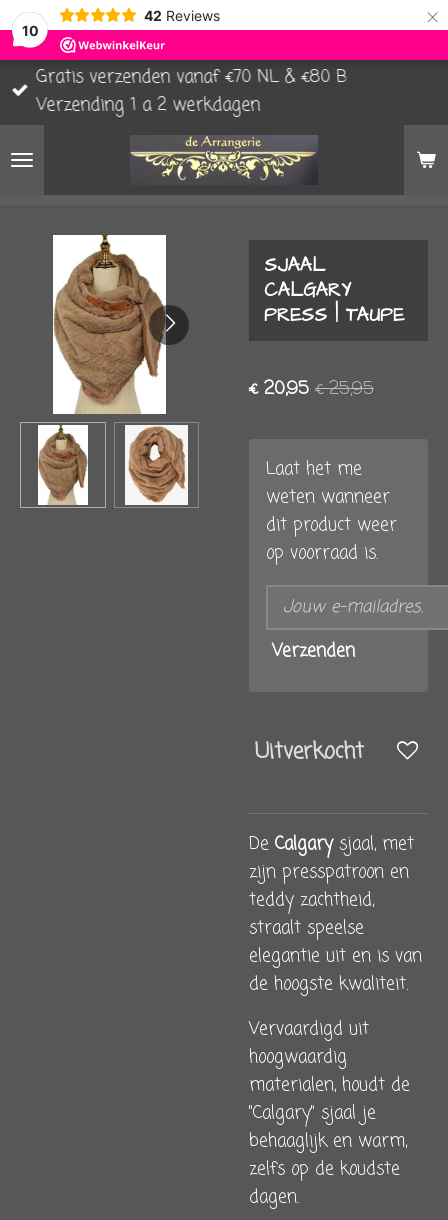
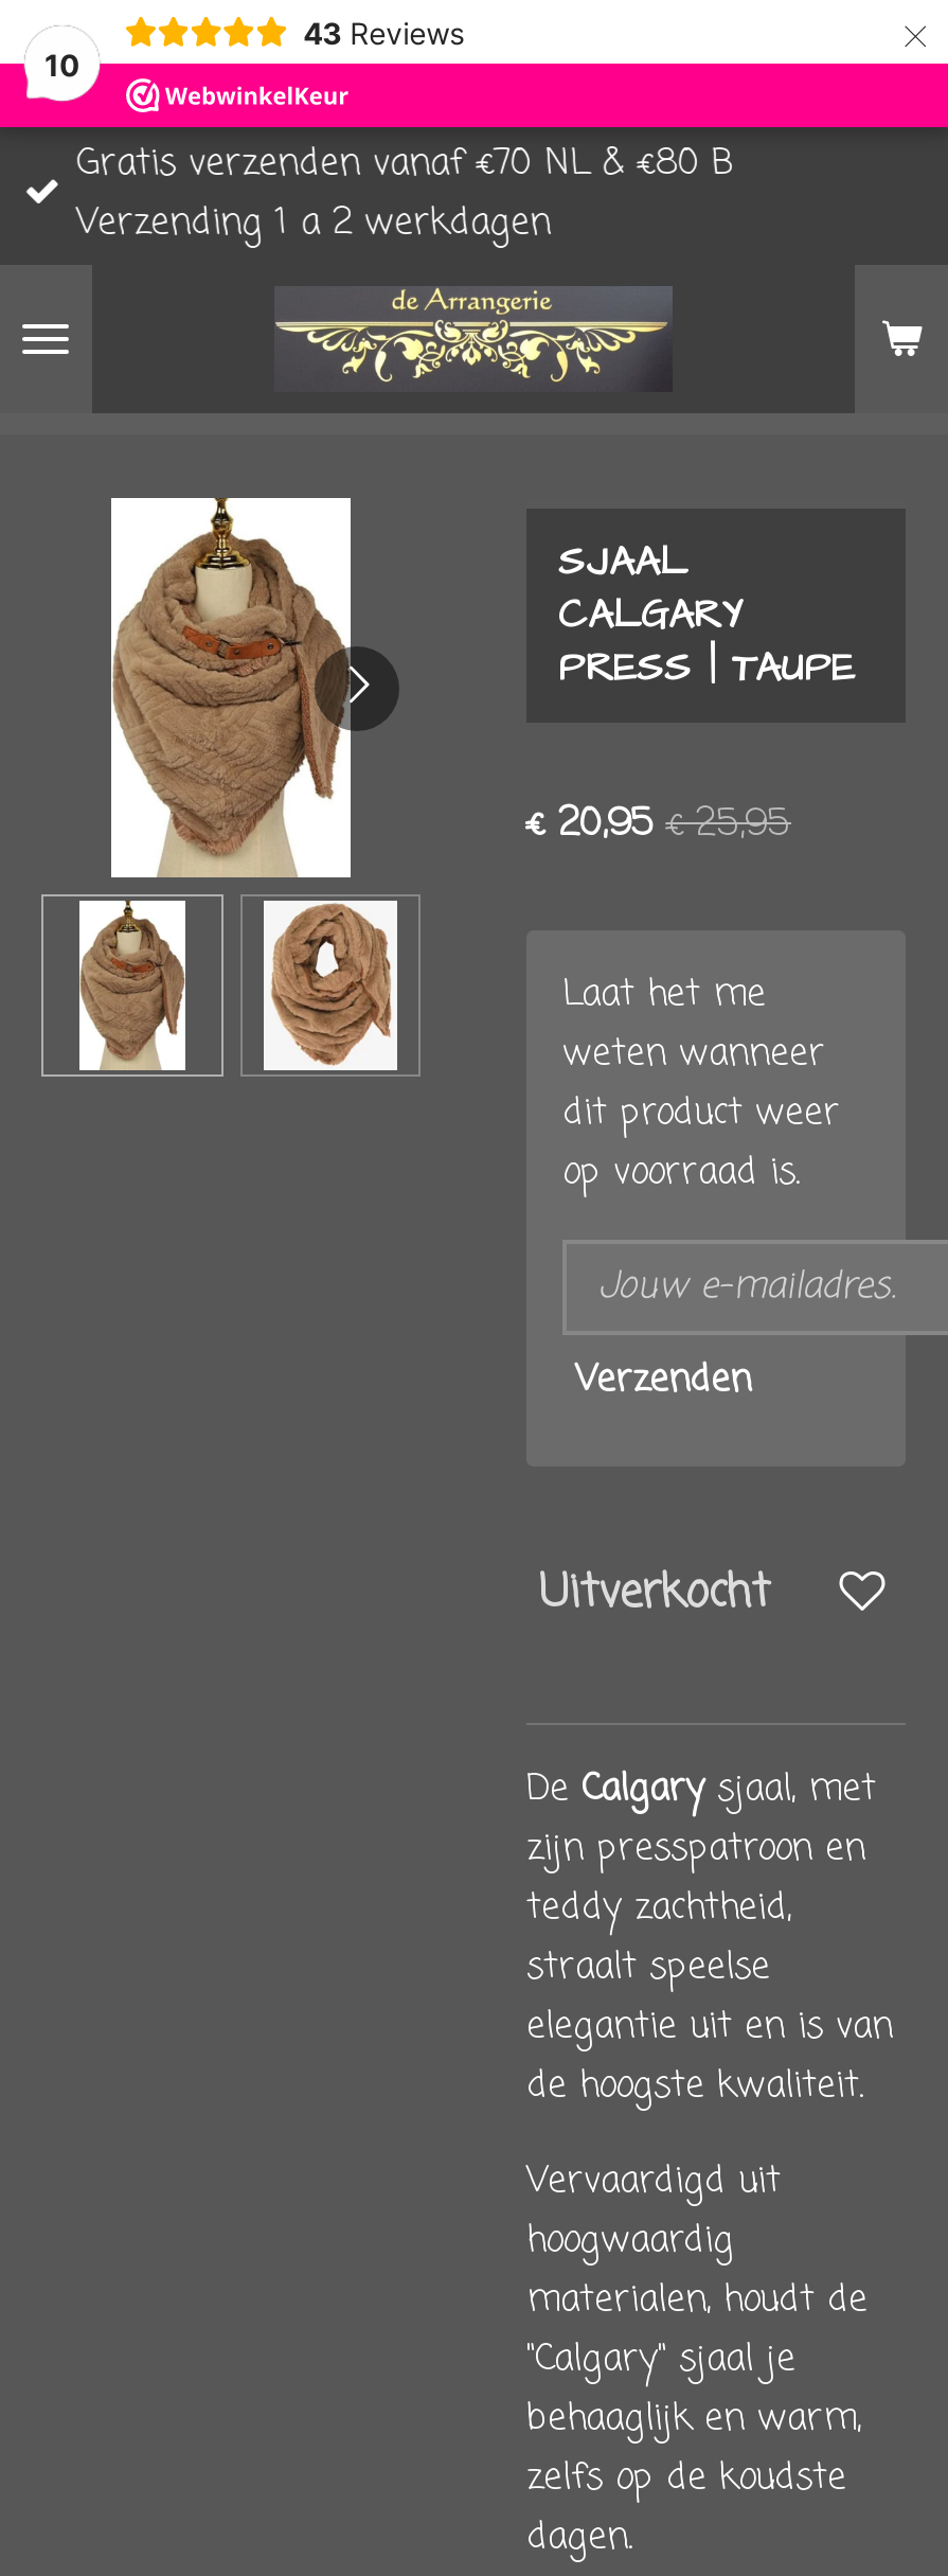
[144,6,220,23] 42 Reviews -> [303,14,464,50] 43 Reviews

